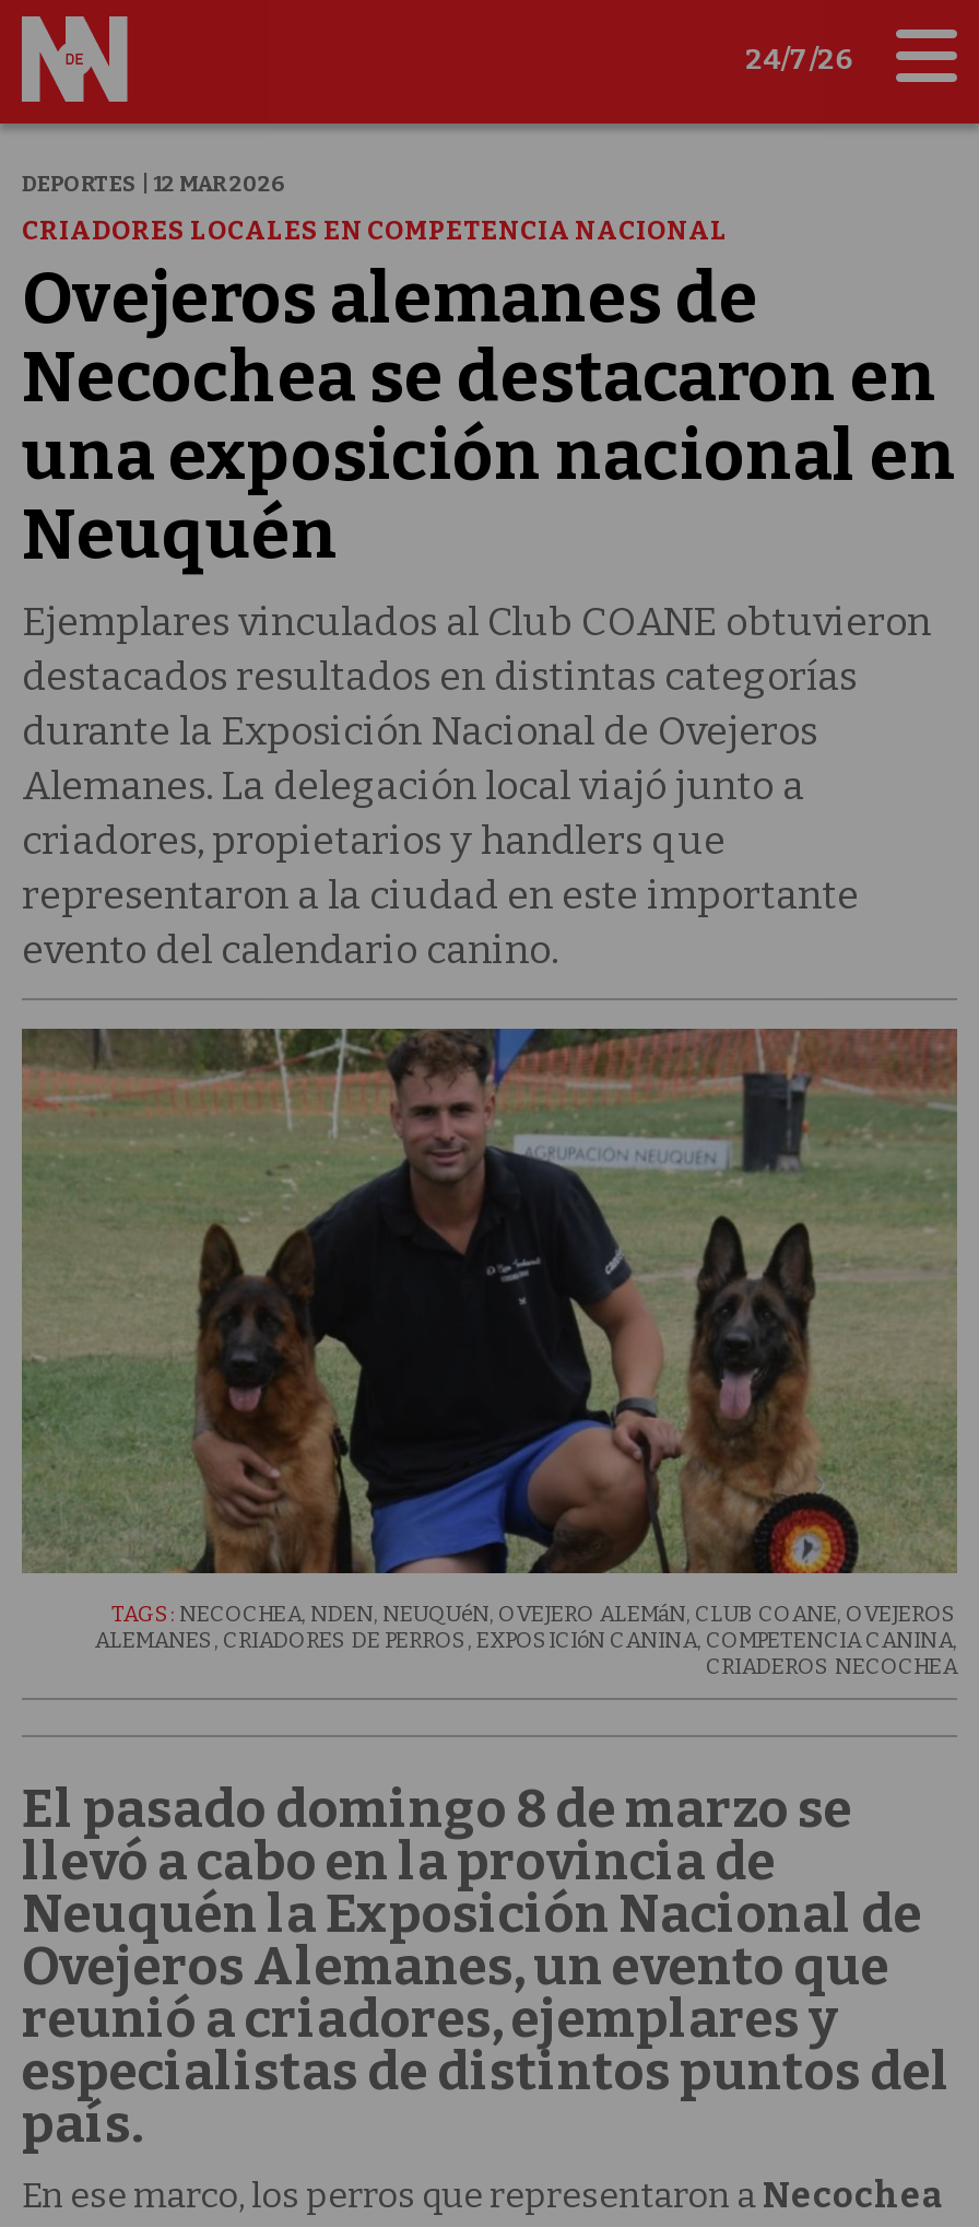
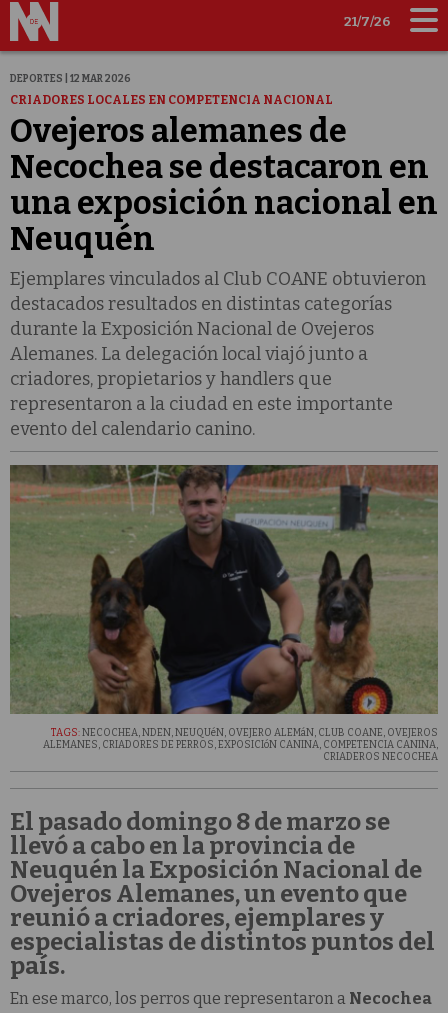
[746,42,853,74] 24/7/26 -> [344,13,390,28] 21/7/26

